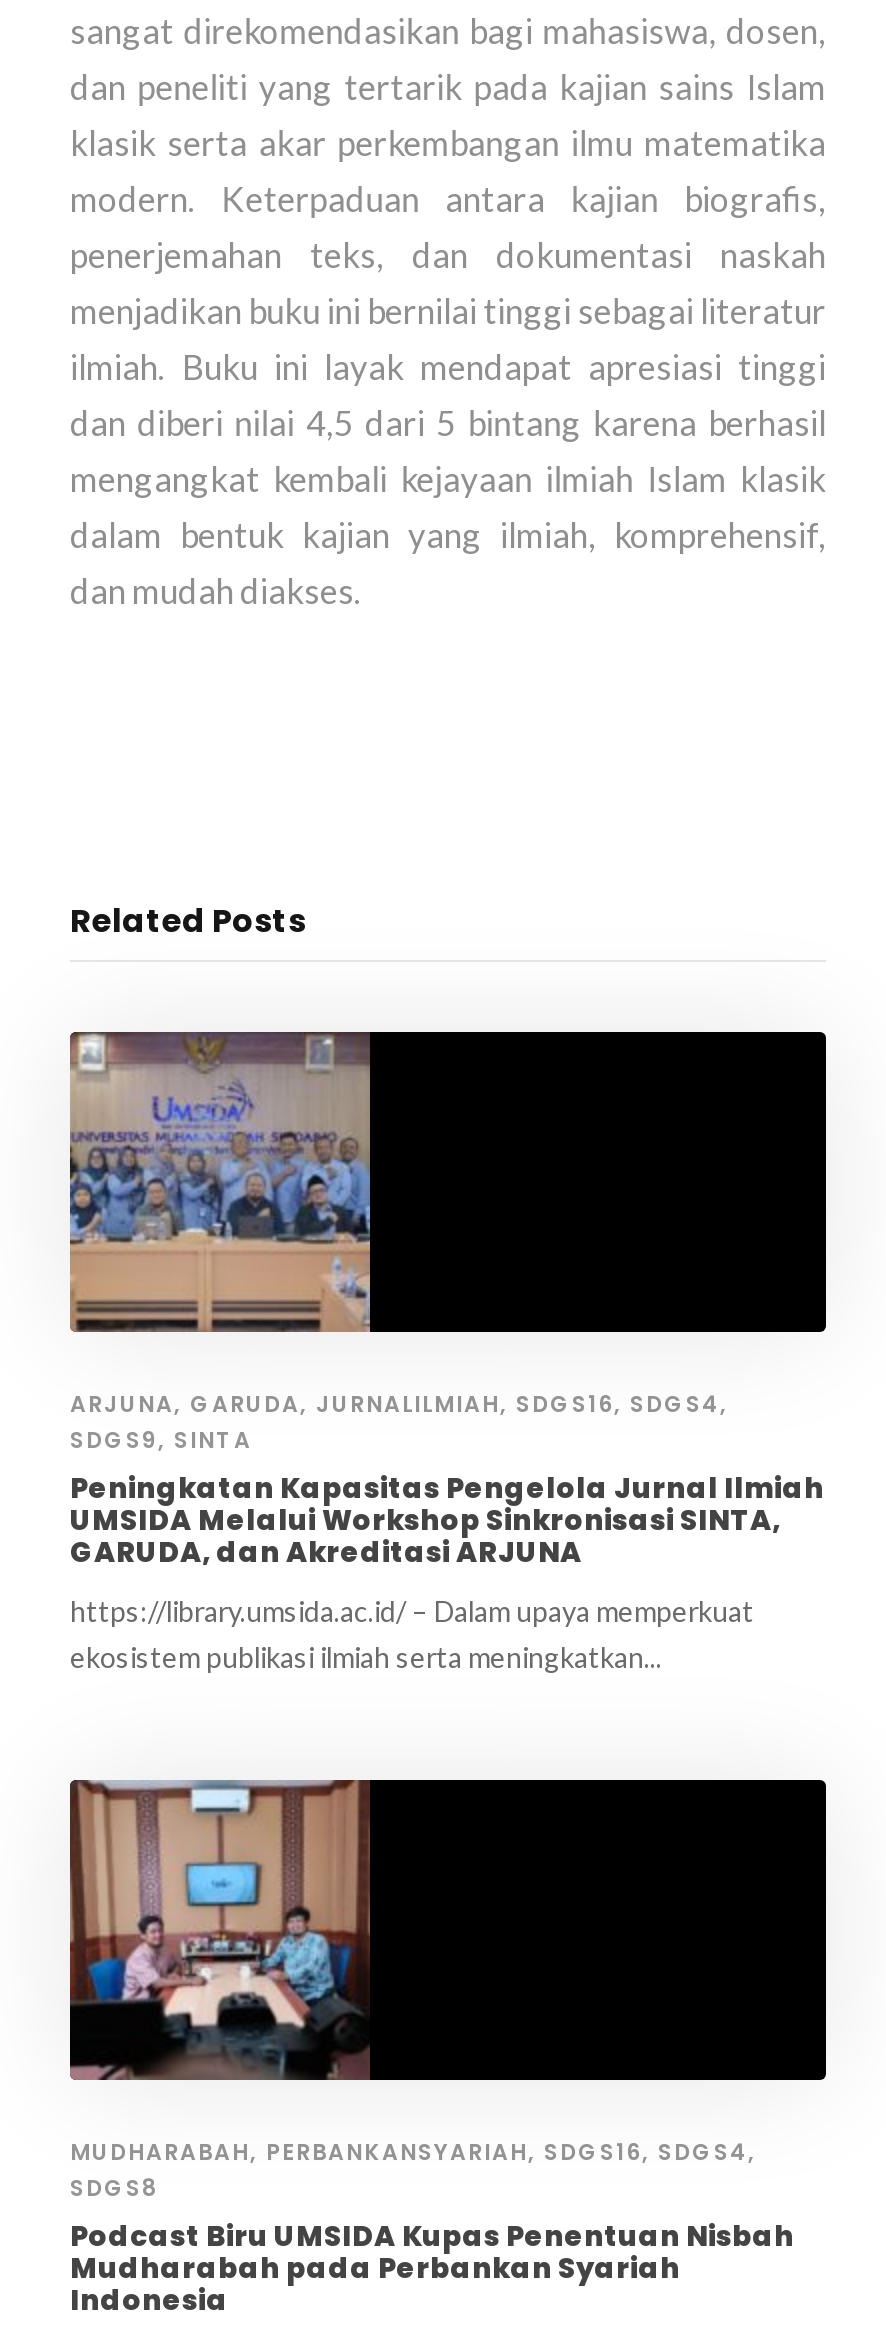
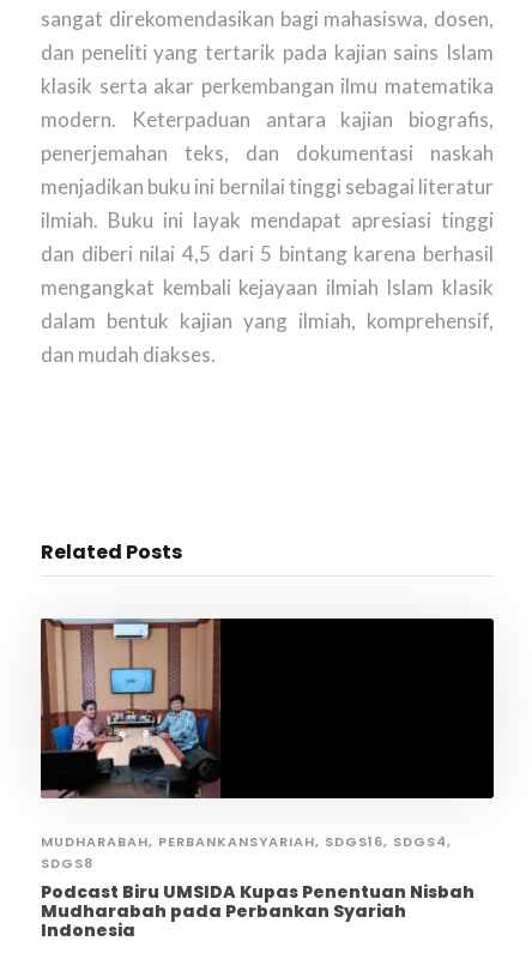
[68,1032,824,1674] [image] | ARJUNA, GARUDA, JURNALILMIAH, SDGS16, SDGS4, | SDGS9, SINTA | Peningkatan Kapasitas Pengelola Jurnal Ilmiah | UMSIDA Melalui Workshop Sinkronisasi SINTA, | GARUDA, dan Akreditasi ARJUNA | https://library.umsida.ac.id/ – Dalam upaya memperkuat | ekosistem publikasi ilmiah serta meningkatkan... -> none

